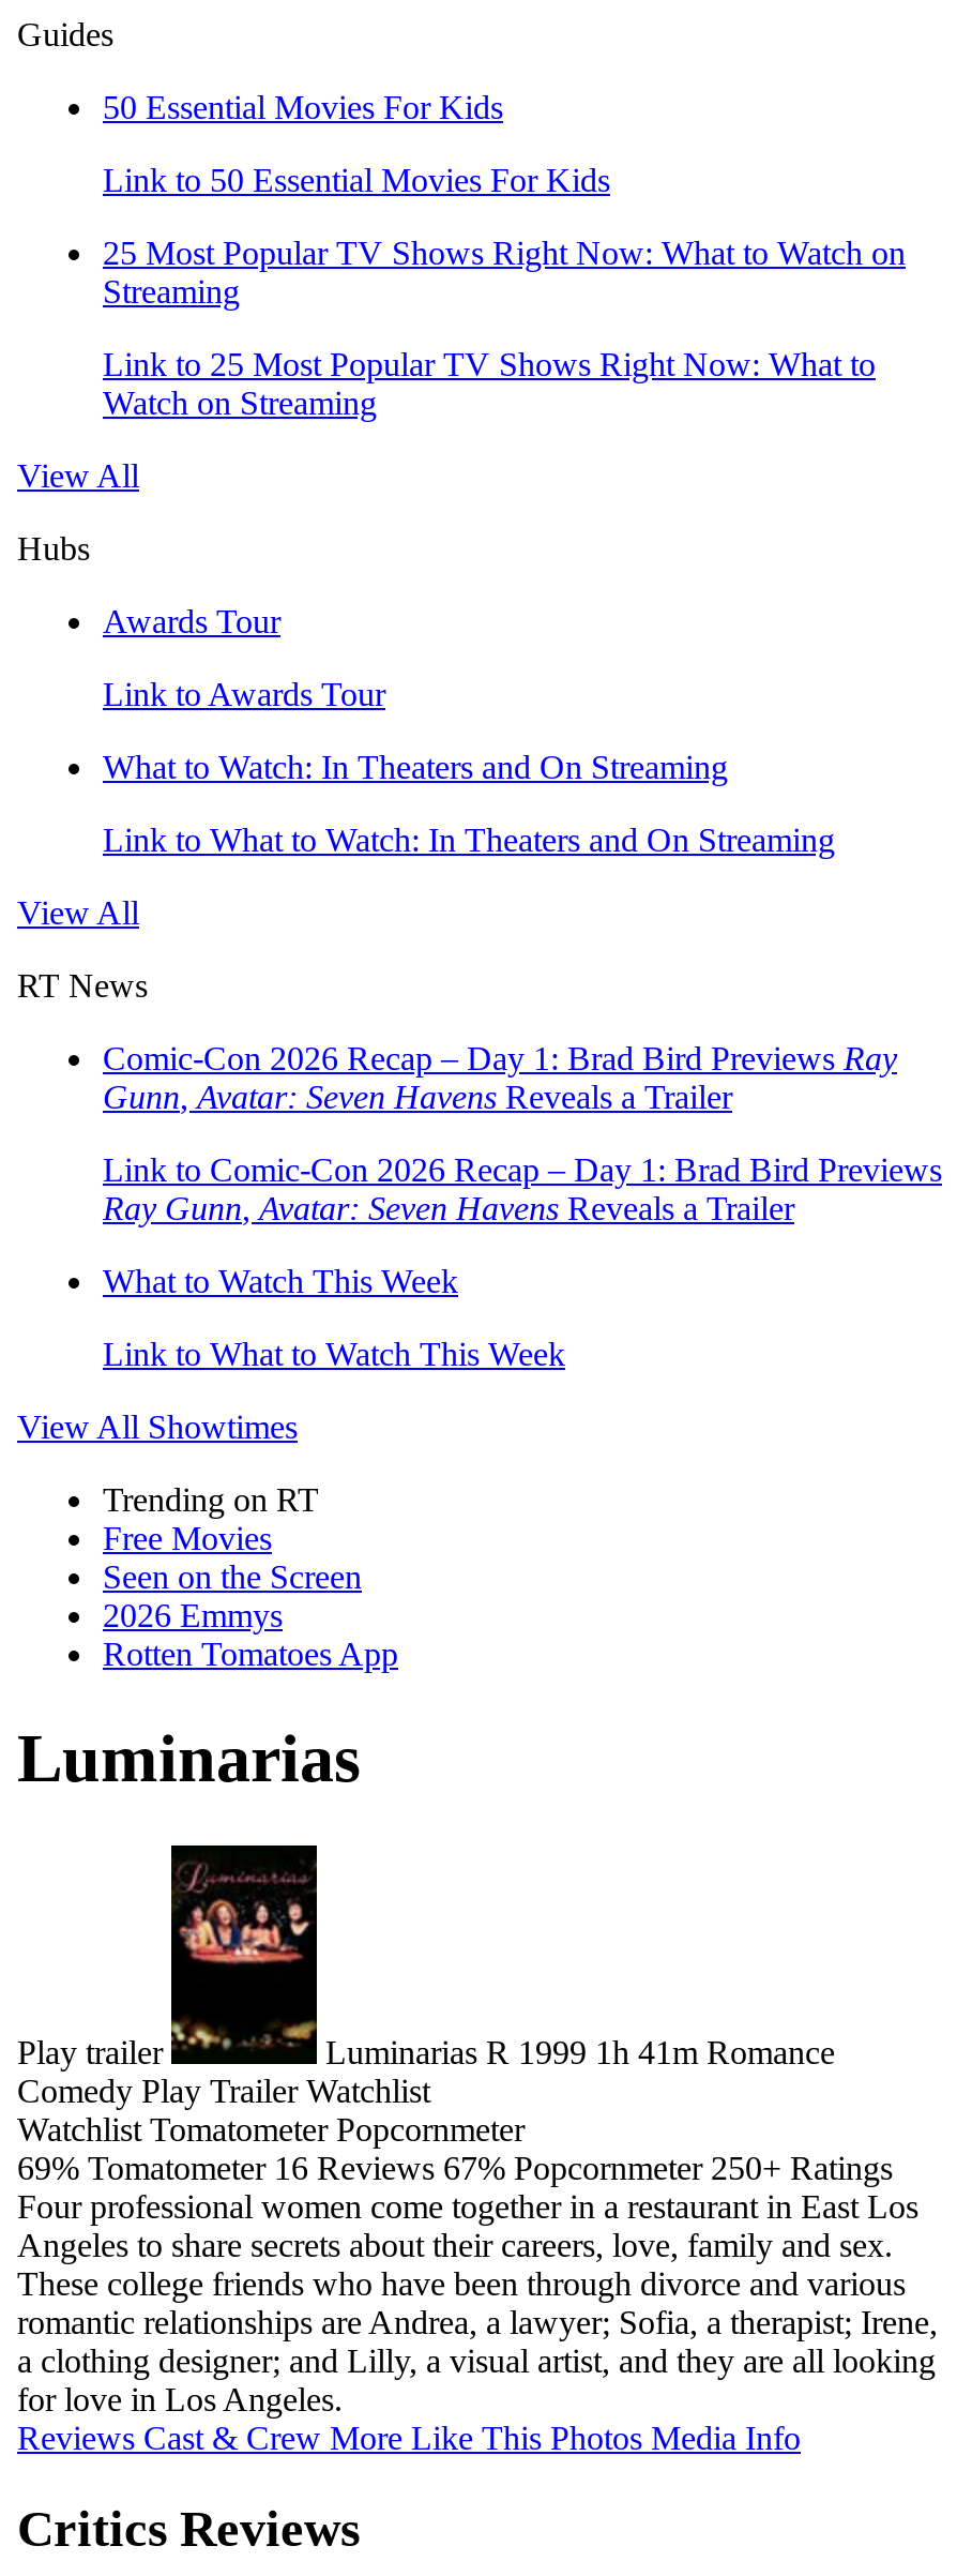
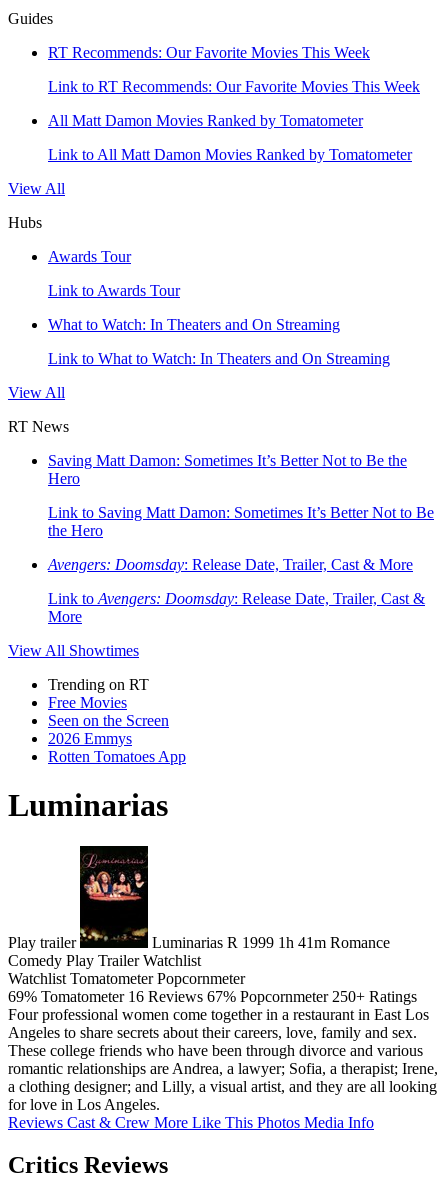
[103,89,503,125] 50 Essential Movies For Kids -> [48,44,370,61] RT Recommends: Our Favorite Movies This Week
[103,162,610,198] Link to 50 Essential Movies For Kids -> [48,78,420,95] Link to RT Recommends: Our Favorite Movies This Week
[103,235,906,310] 25 Most Popular TV Shows Right Now: What to Watch on | Streaming -> [48,112,363,129] All Matt Damon Movies Ranked by Tomatometer
[103,346,876,421] Link to 25 Most Popular TV Shows Right Now: What to | Watch on Streaming -> [48,146,412,163] Link to All Matt Damon Movies Ranked by Tomatometer
moved [17,457,835,1004] -> [8,180,390,435]: View All | Hubs | Awards Tour | Link to Awards Tour | What to Watch: In Theaters and On Streaming | Link to What to Watch: In Theaters and On Streaming | View All | RT News
[103,1040,897,1115] Comic-Con 2026 Recap – Day 1: Brad Bird Previews Ray | Gunn, Avatar: Seven Havens Reveals a Trailer -> [48,452,407,487] Saving Matt Damon: Sometimes It’s Better Not to Be the | Hero
[103,1151,942,1226] Link to Comic-Con 2026 Recap – Day 1: Brad Bird Previews | Ray Gunn, Avatar: Seven Havens Reveals a Trailer -> [48,504,434,539] Link to Saving Matt Damon: Sometimes It’s Better Not to Be | the Hero
[103,1263,458,1299] What to Watch This Week -> [48,556,413,573] Avengers: Doomsday: Release Date, Trailer, Cast & More
[103,1336,565,1372] Link to What to Watch This Week -> [48,590,425,625] Link to Avengers: Doomsday: Release Date, Trailer, Cast & | More

